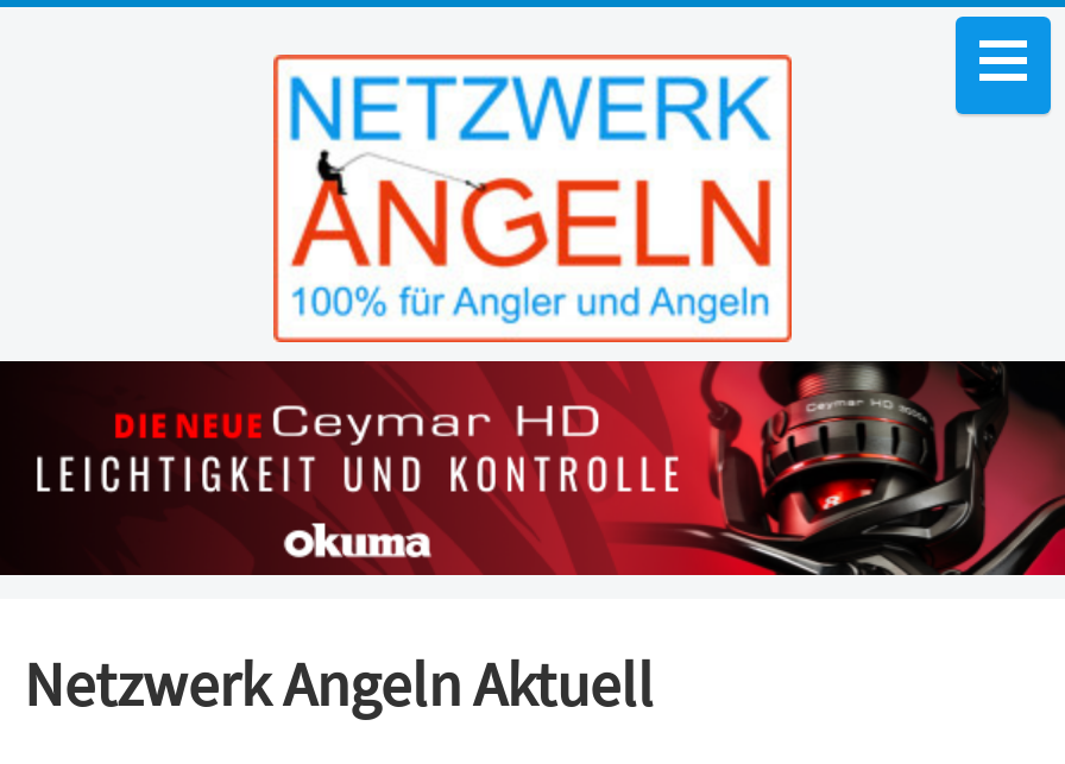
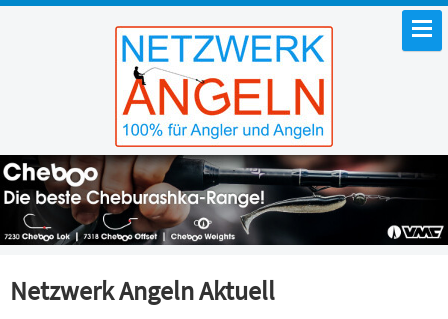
[7,359,1058,577] [image] -> [3,154,445,246] [image]

